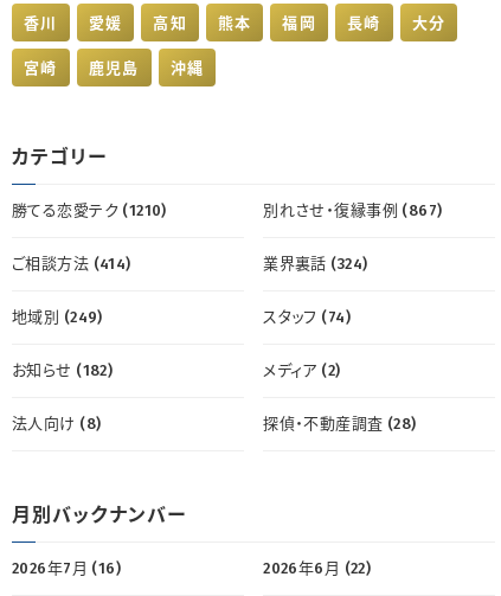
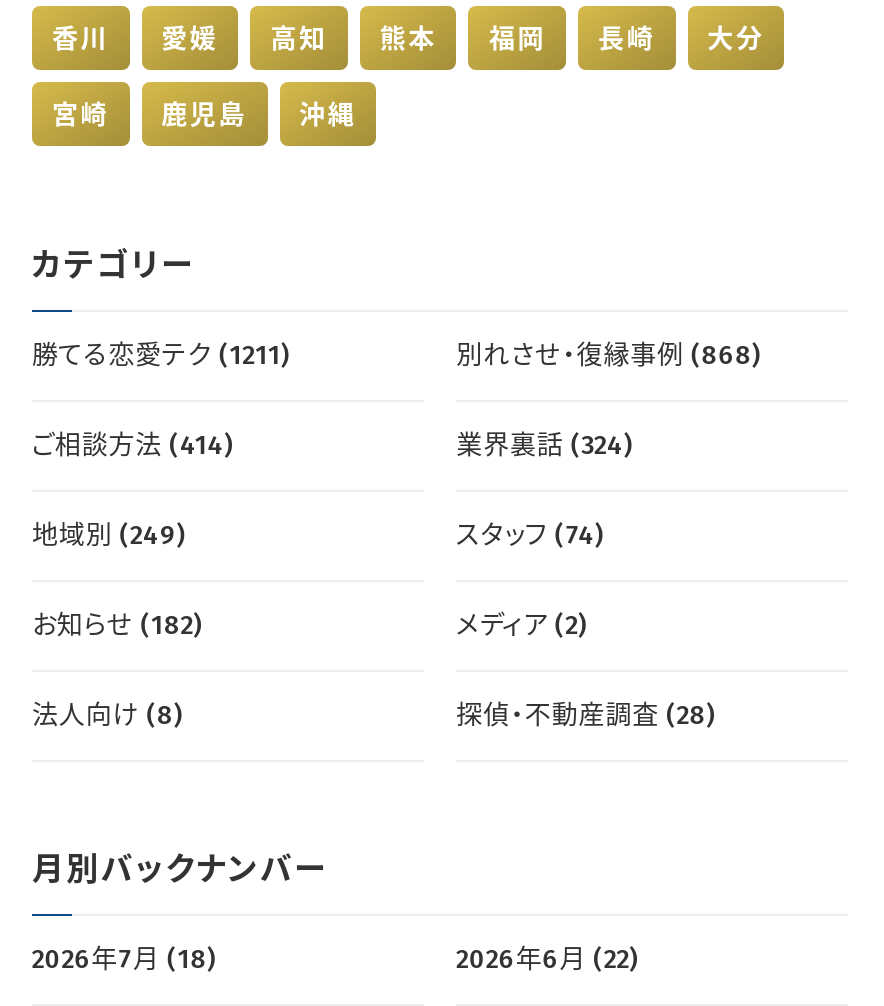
[12,202,167,220] 勝てる恋愛テク (1210) -> [32,341,290,371] 勝てる恋愛テク (1211)
[263,202,442,220] 別れさせ・復縁事例 (867) -> [456,341,761,371] 別れさせ・復縁事例 (868)
[12,560,121,578] 2026年7月 (16) -> [32,945,216,975] 2026年7月 (18)

